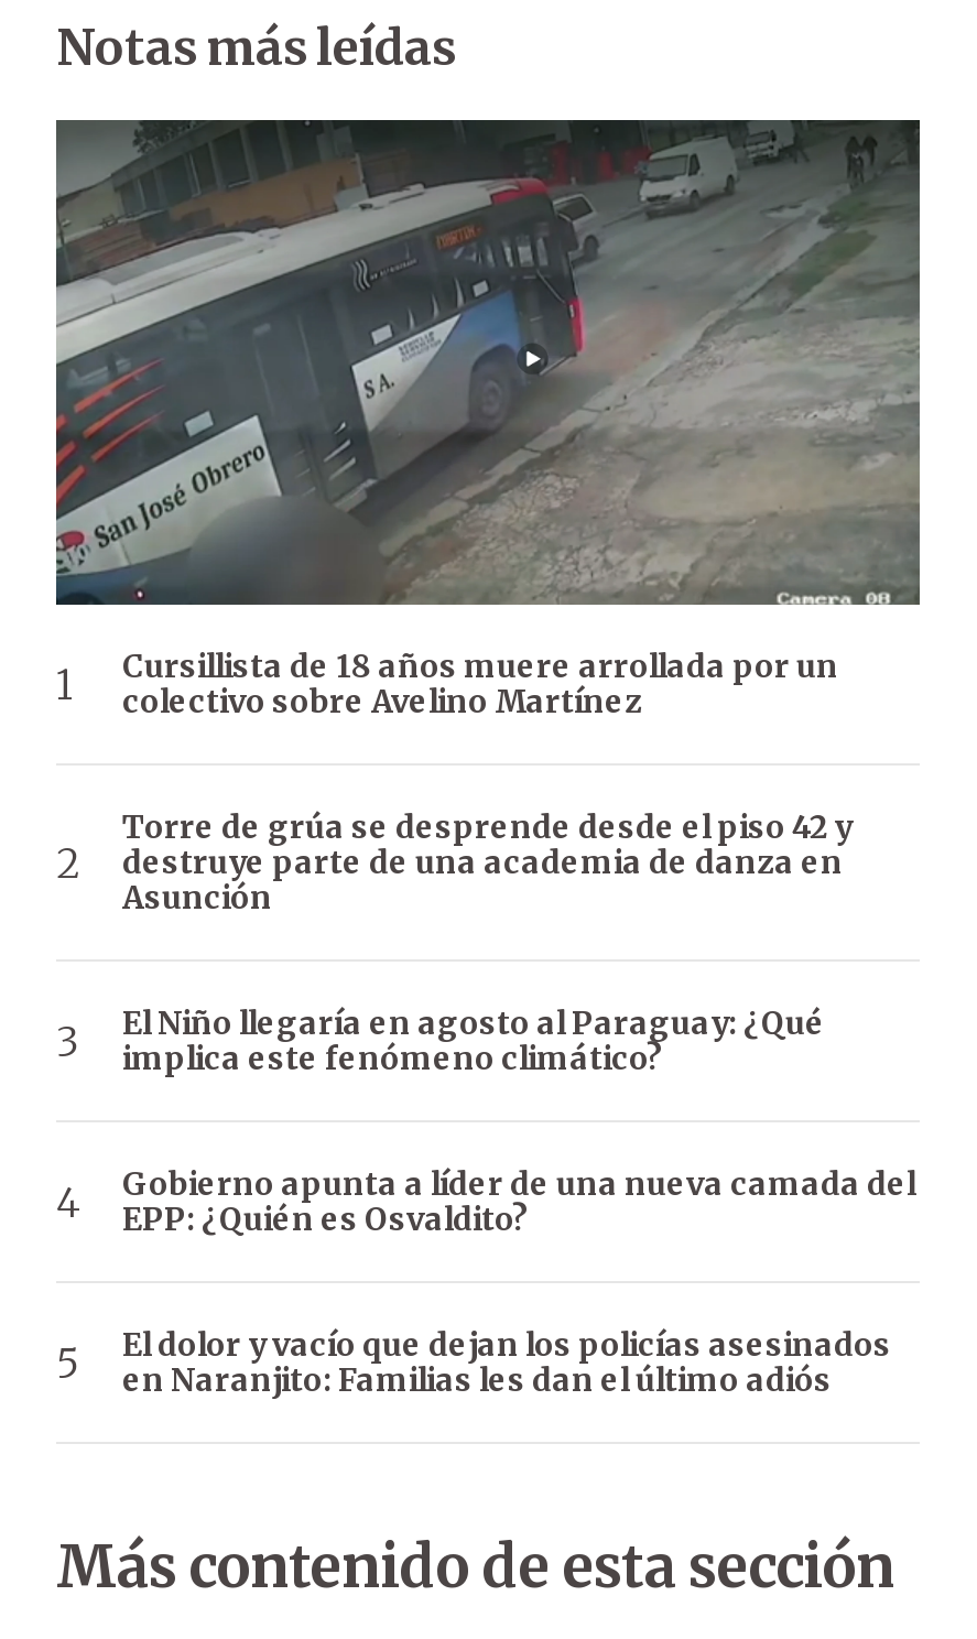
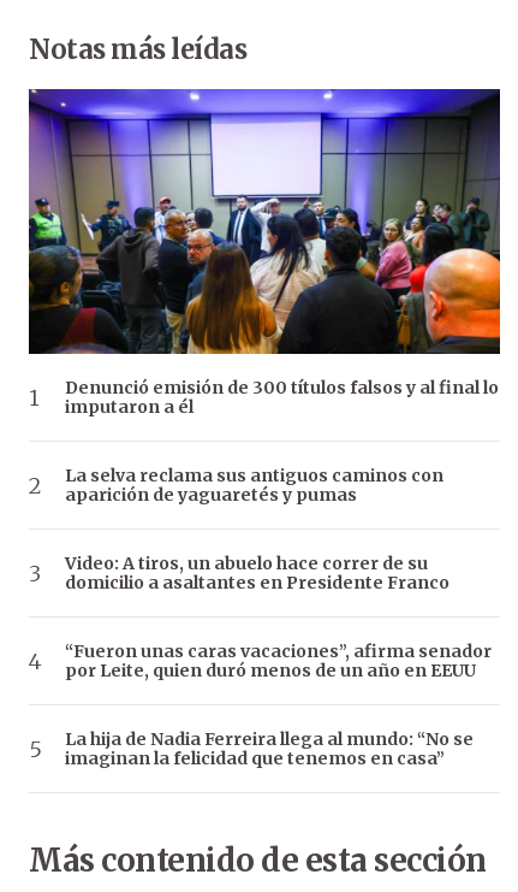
[54,118,922,722] [image] | Cursillista de 18 años muere arrollada por un | colectivo sobre Avelino Martínez -> [28,88,501,418] [image] | Denunció emisión de 300 títulos falsos y al final lo | imputaron a él
[122,808,851,918] Torre de grúa se desprende desde el piso 42 y | destruye parte de una academia de danza en | Asunción -> [65,465,443,506] La selva reclama sus antiguos caminos con | aparición de yaguaretés y pumas
[122,1004,825,1079] El Niño llegaría en agosto al Paraguay: ¿Qué | implica este fenómeno climático? -> [65,553,449,594] Video: A tiros, un abuelo hace correr de su | domicilio a asaltantes en Presidente Franco
[122,1165,915,1240] Gobierno apunta a líder de una nueva camada del | EPP: ¿Quién es Osvaldito? -> [65,641,492,682] “Fueron unas caras vacaciones”, afirma senador | por Leite, quien duró menos de un año en EEUU
[122,1326,891,1401] El dolor y vacío que dejan los policías asesinados | en Naranjito: Familias les dan el último adiós -> [65,729,474,770] La hija de Nadia Ferreira llega al mundo: “No se | imaginan la felicidad que tenemos en casa”

